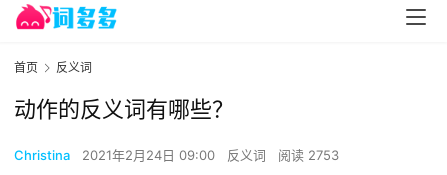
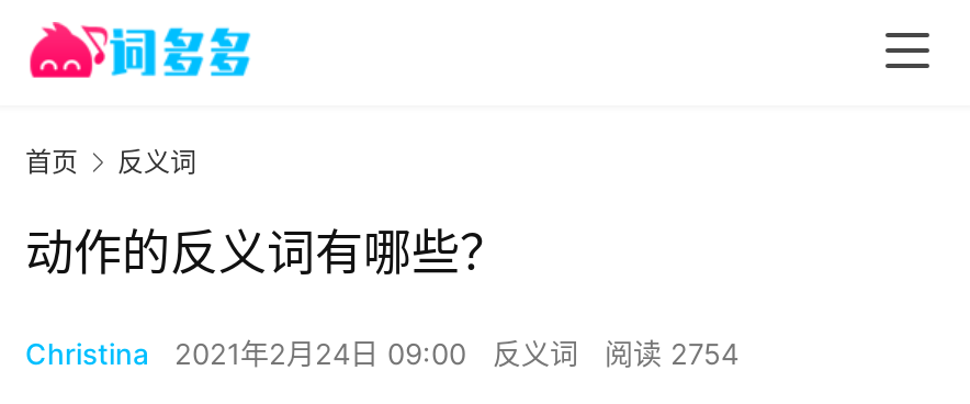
[14,147,339,163] Christina 2021年2月24日 09:00 反义词 阅读 2753 -> [25,336,738,372] Christina 2021年2月24日 09:00 反义词 阅读 2754

